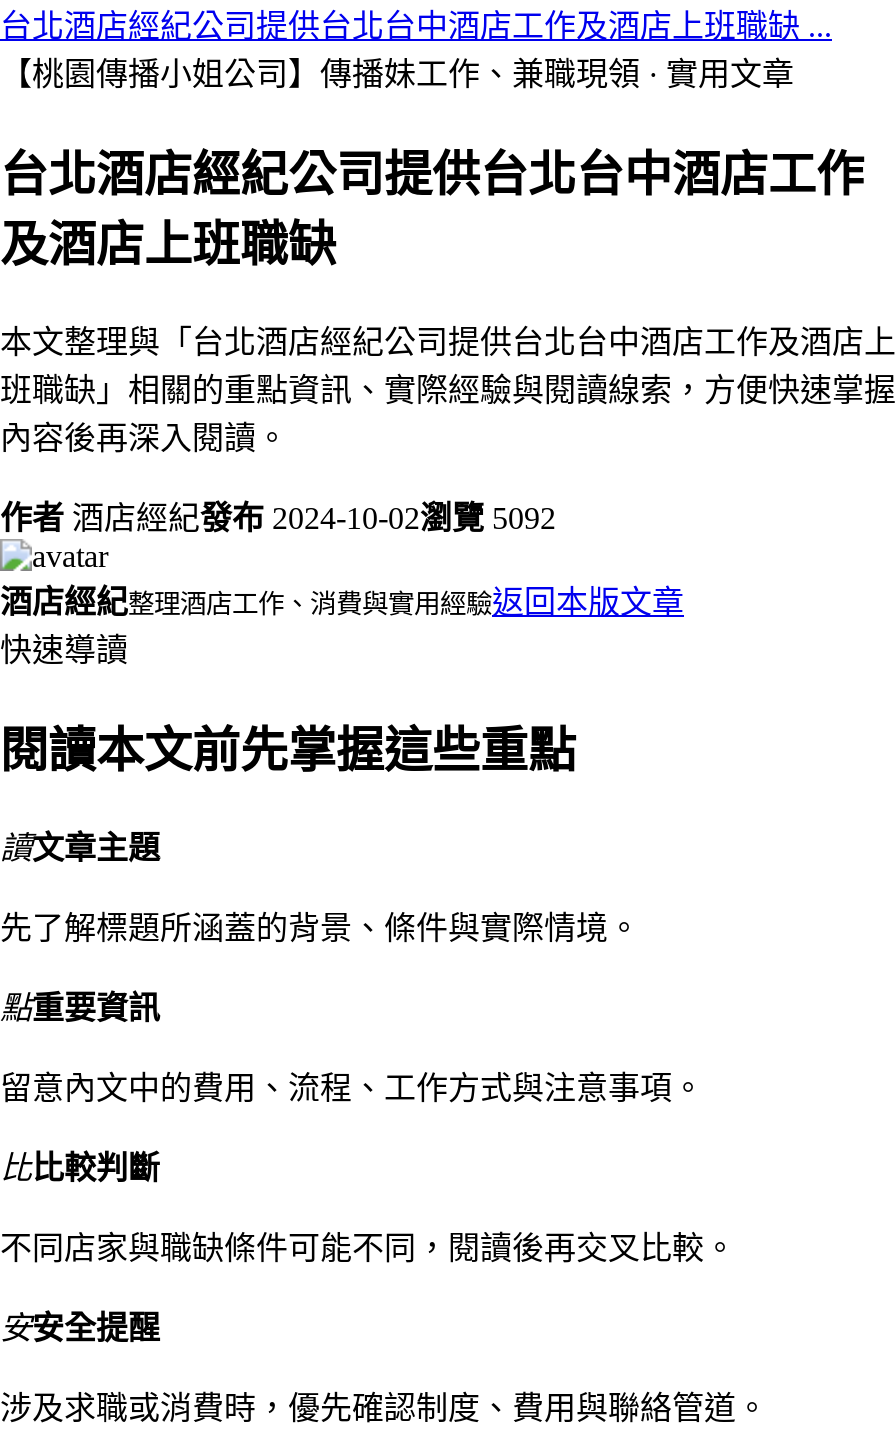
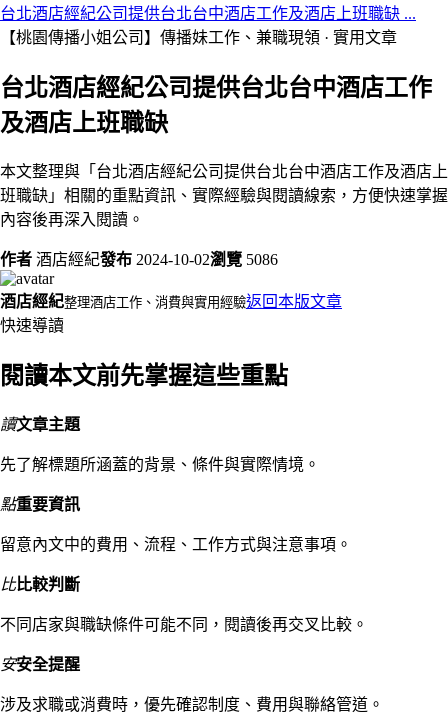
[0,501,556,535] 作者酒店經紀發布2024-10-02瀏覽5092 -> [0,251,278,268] 作者酒店經紀發布2024-10-02瀏覽5086

